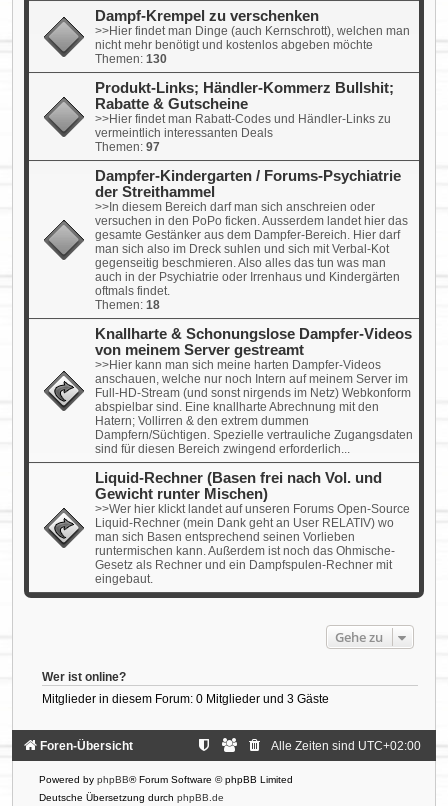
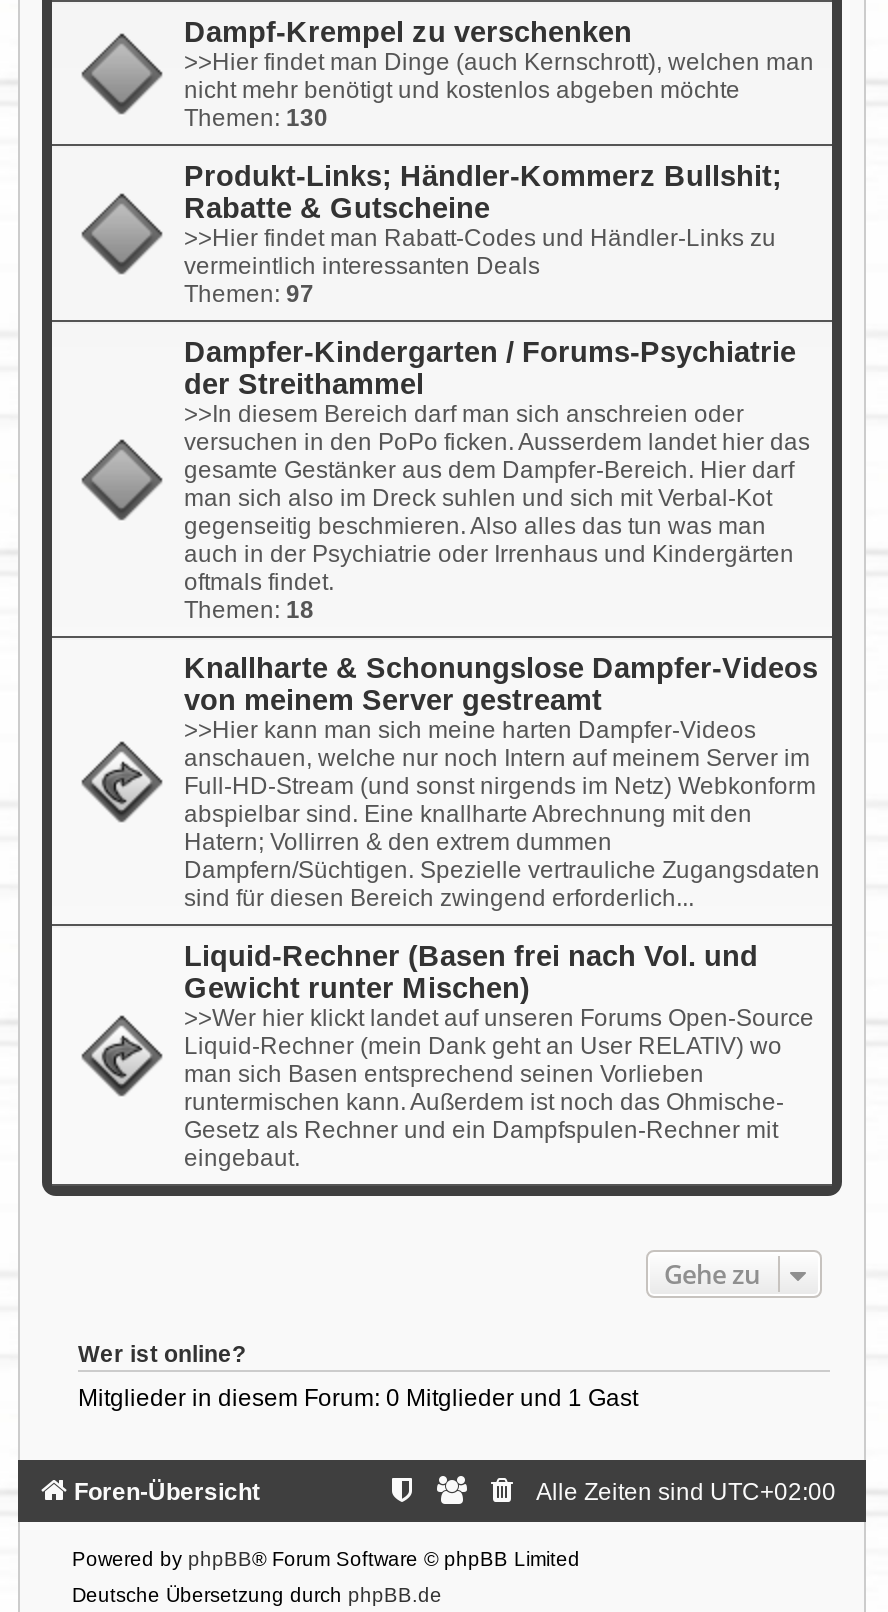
[42,692,329,706] Mitglieder in diesem Forum: 0 Mitglieder und 3 Gäste -> [78,1384,638,1412] Mitglieder in diesem Forum: 0 Mitglieder und 1 Gast

